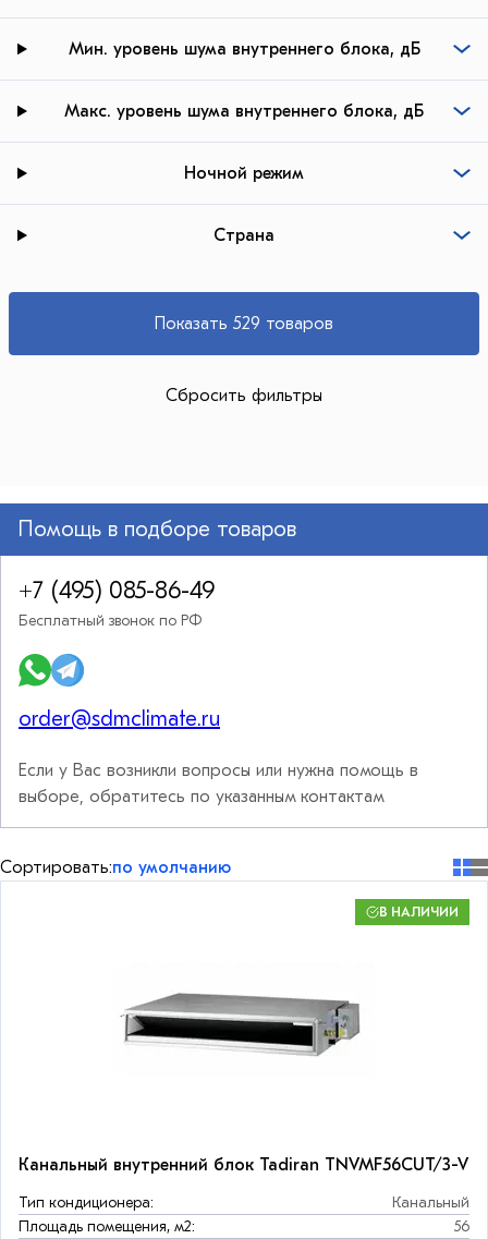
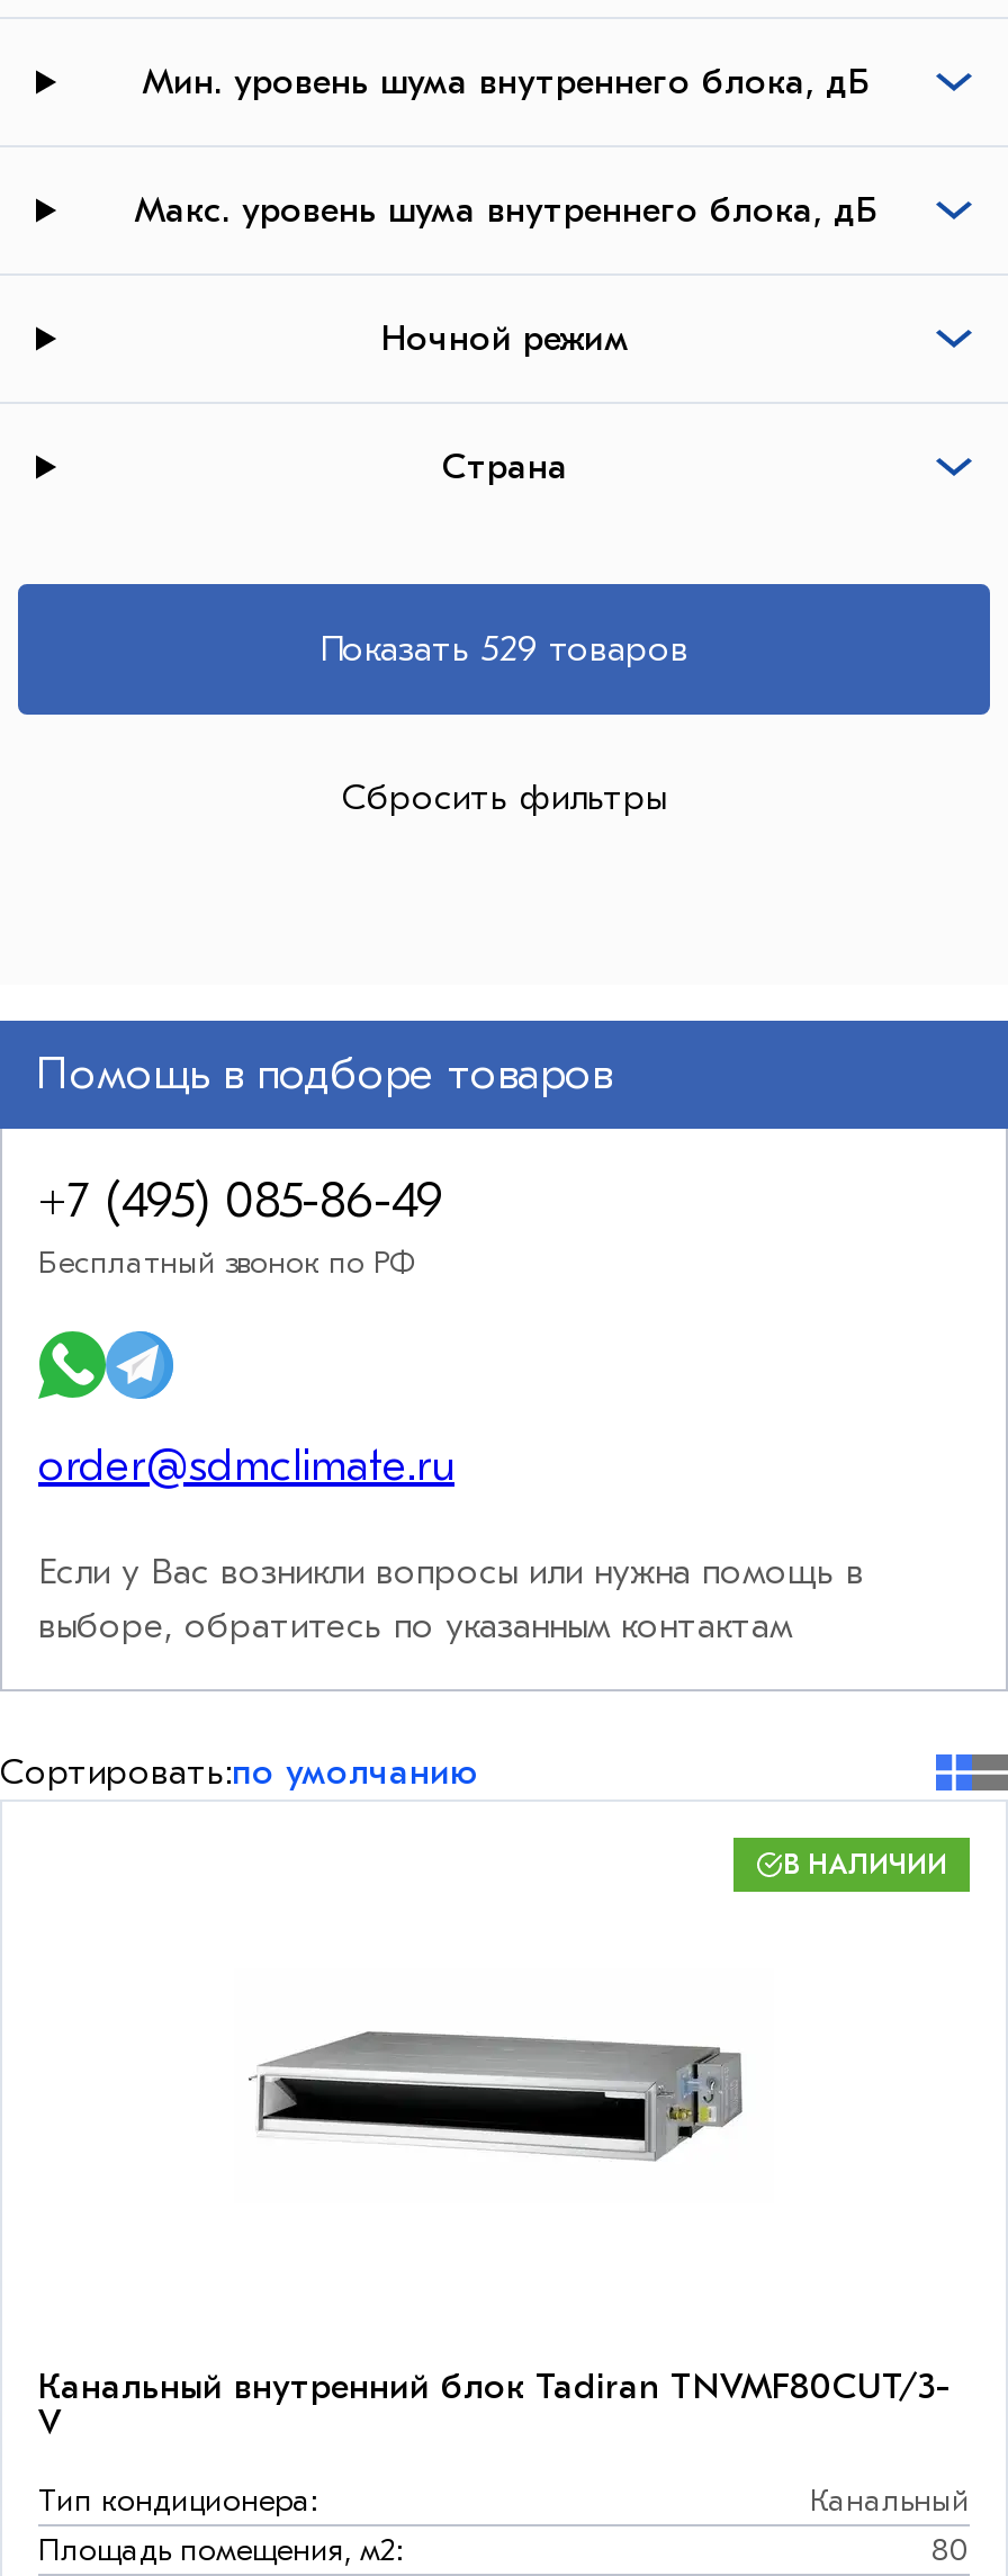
[19,1155,468,1175] Канальный внутренний блок Tadiran TNVMF56CUT/3-V -> [38,2367,952,2443] Канальный внутренний блок Tadiran TNVMF80CUT/3- | V
[454,1217,469,1236] 56 -> [931,2531,970,2569] 80

